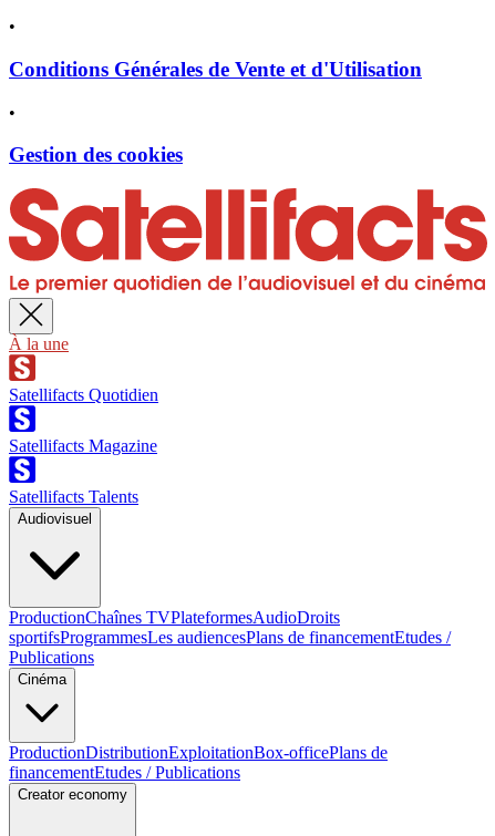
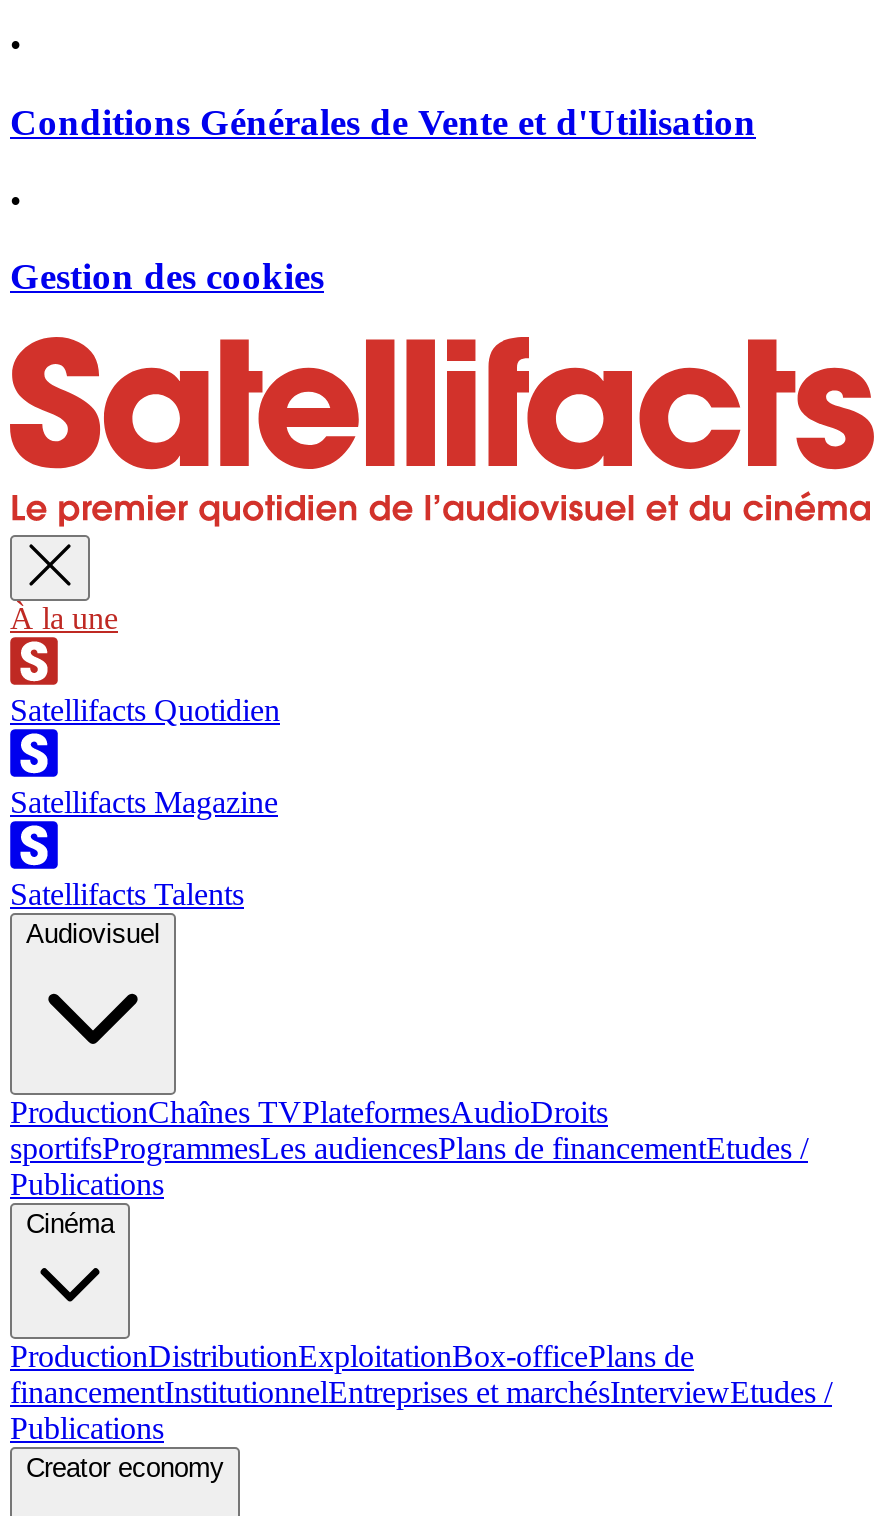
[9,763,240,782] financementEtudes / Publications -> [10,1376,832,1446] financementInstitutionnelEntreprises et marchésInterviewEtudes / | Publications

